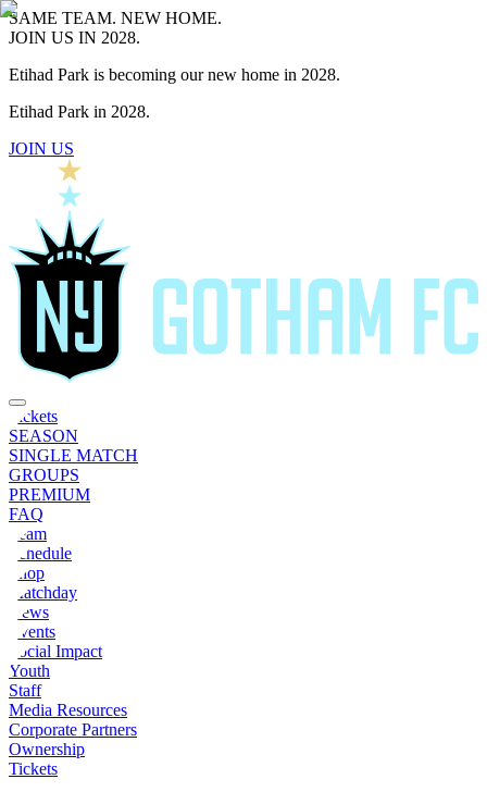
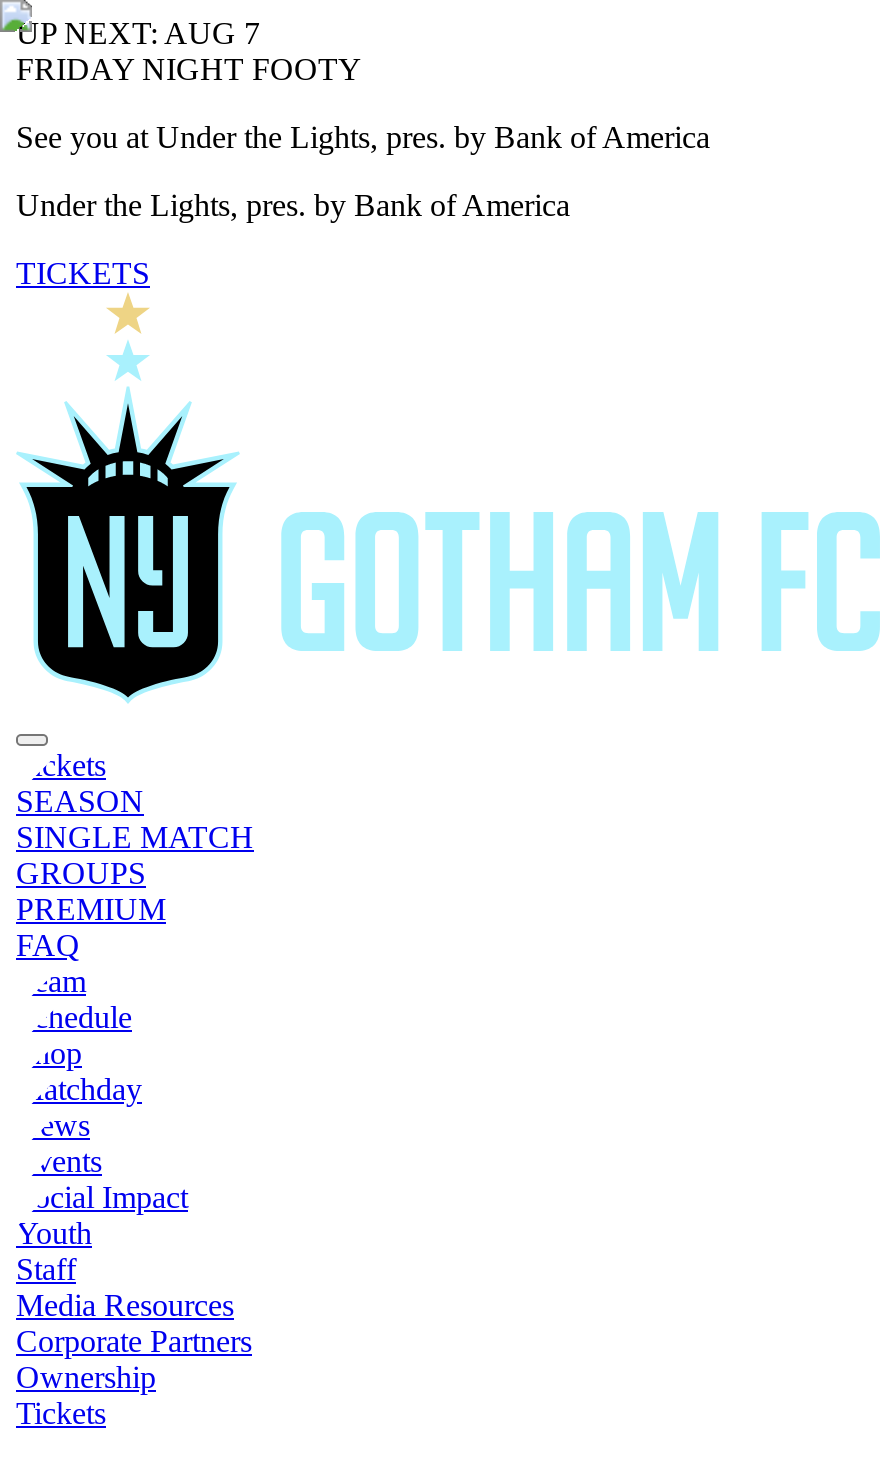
[9,9,222,47] SAME TEAM. NEW HOME. | JOIN US IN 2028. -> [16,16,362,86] UP NEXT: AUG 7 | FRIDAY NIGHT FOOTY
[9,65,340,84] Etihad Park is becoming our new home in 2028. -> [16,120,710,154] See you at Under the Lights, pres. by Bank of America
[9,102,150,121] Etihad Park in 2028. -> [16,188,570,222] Under the Lights, pres. by Bank of America
[9,139,74,158] JOIN US -> [16,256,150,290] TICKETS

